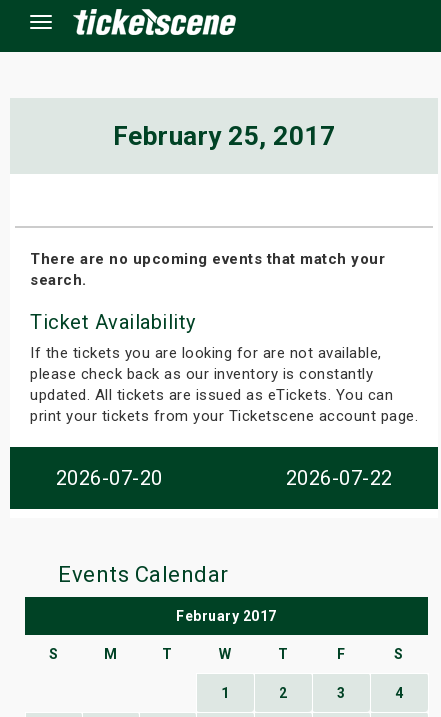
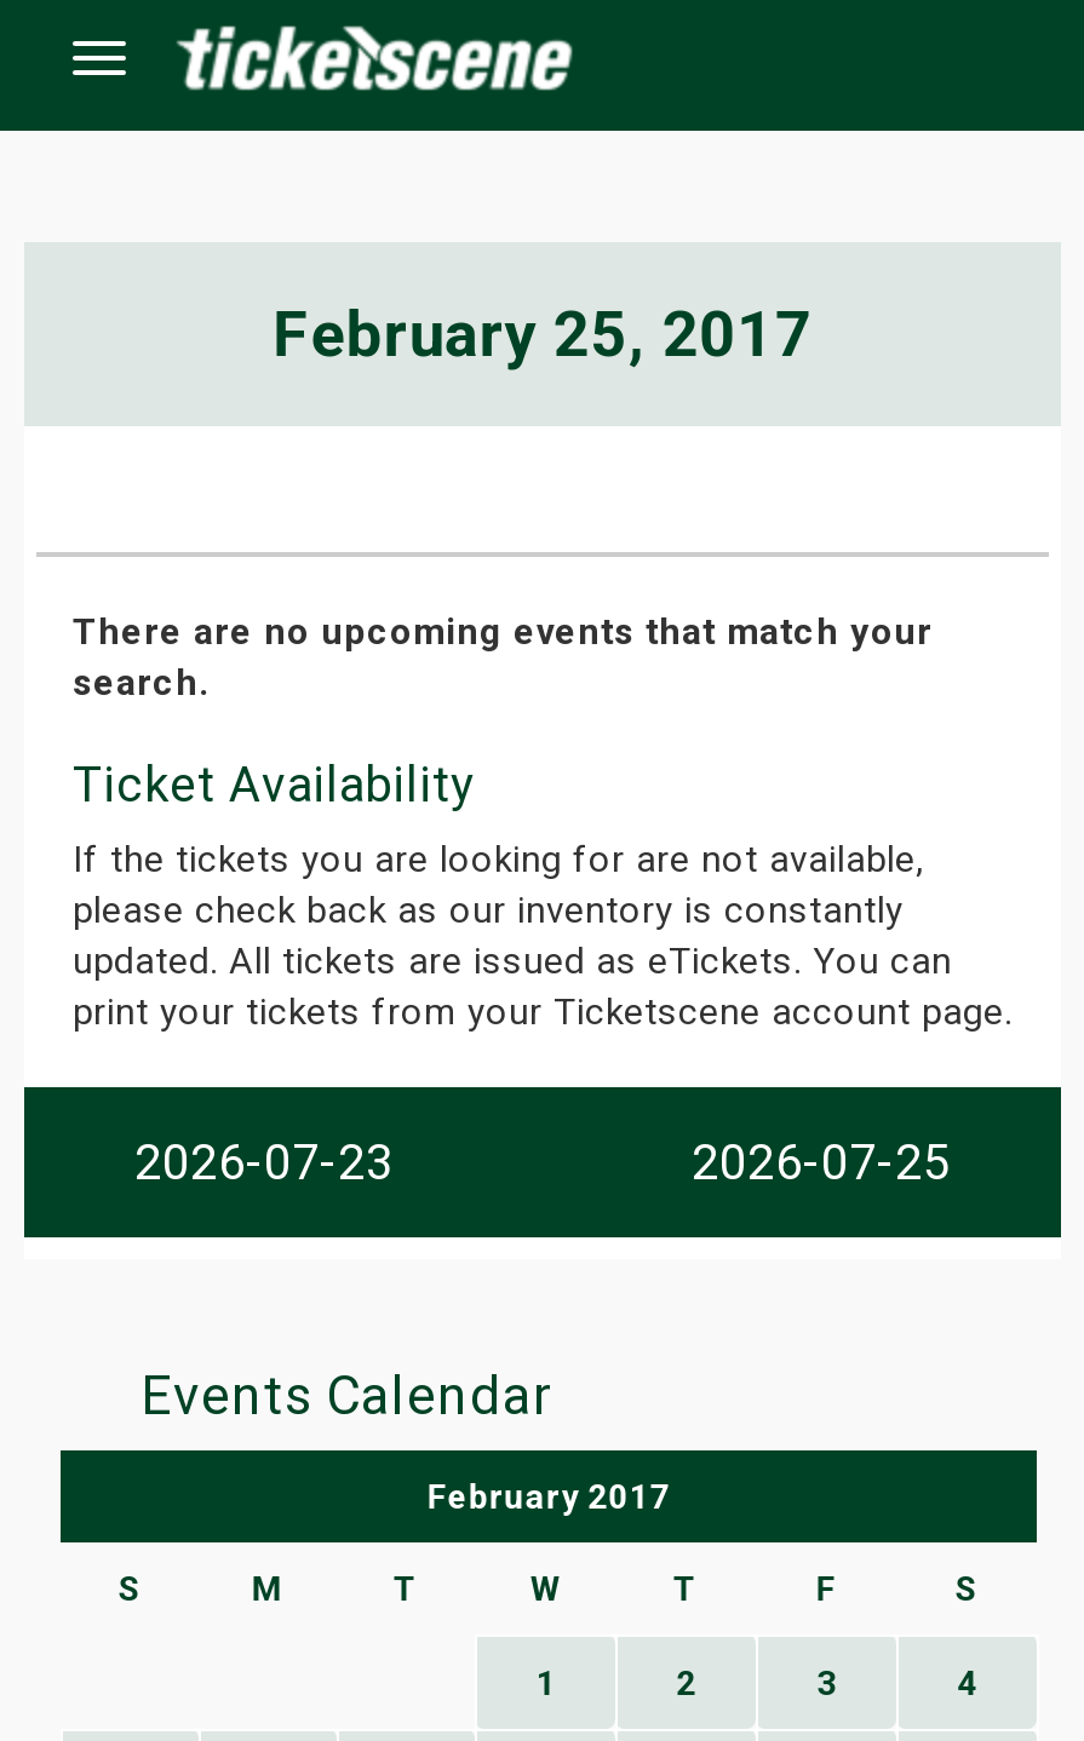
[50,466,162,490] 2026-07-20 -> [121,1133,394,1191] 2026-07-23
[285,466,398,490] 2026-07-22 -> [692,1133,964,1191] 2026-07-25

